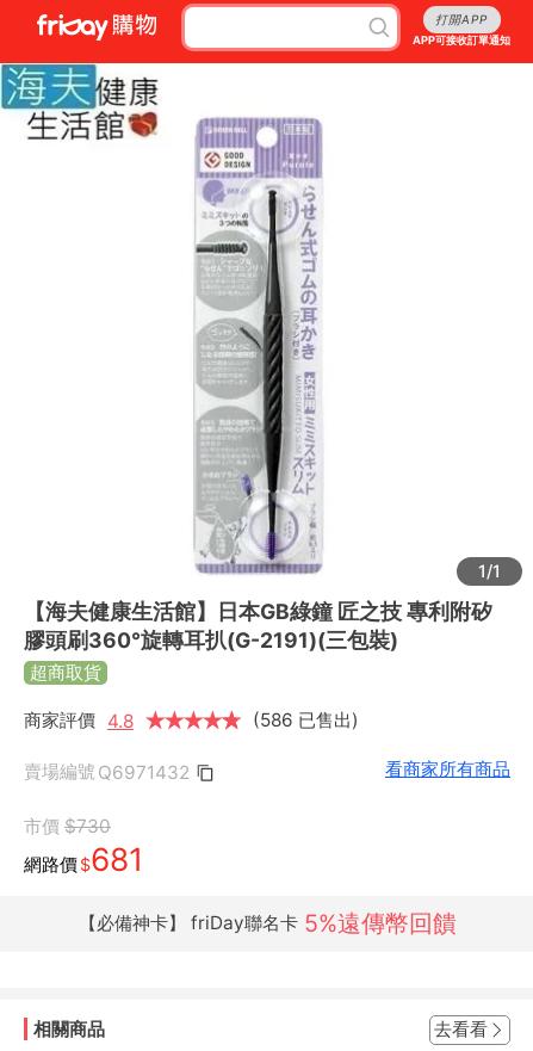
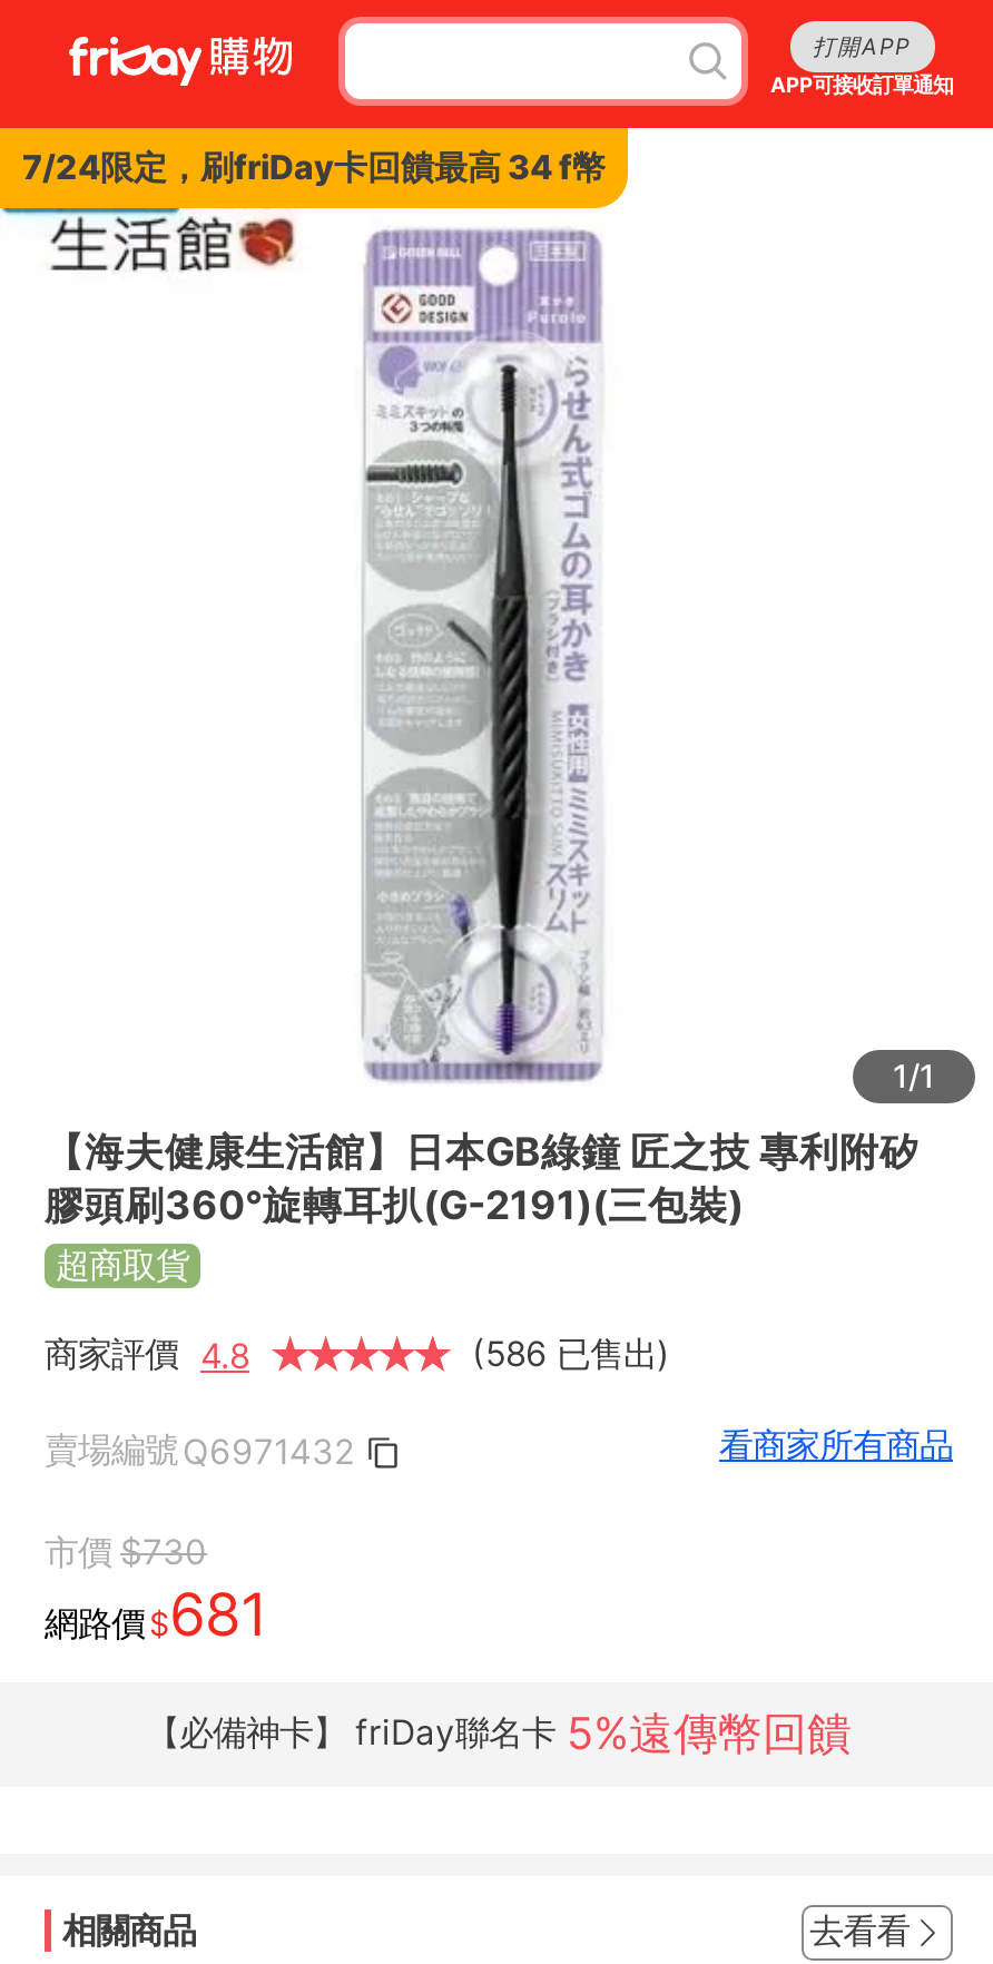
none -> [22,146,606,188] 7/24限定，刷friDay卡回饋最高 34 f幣

